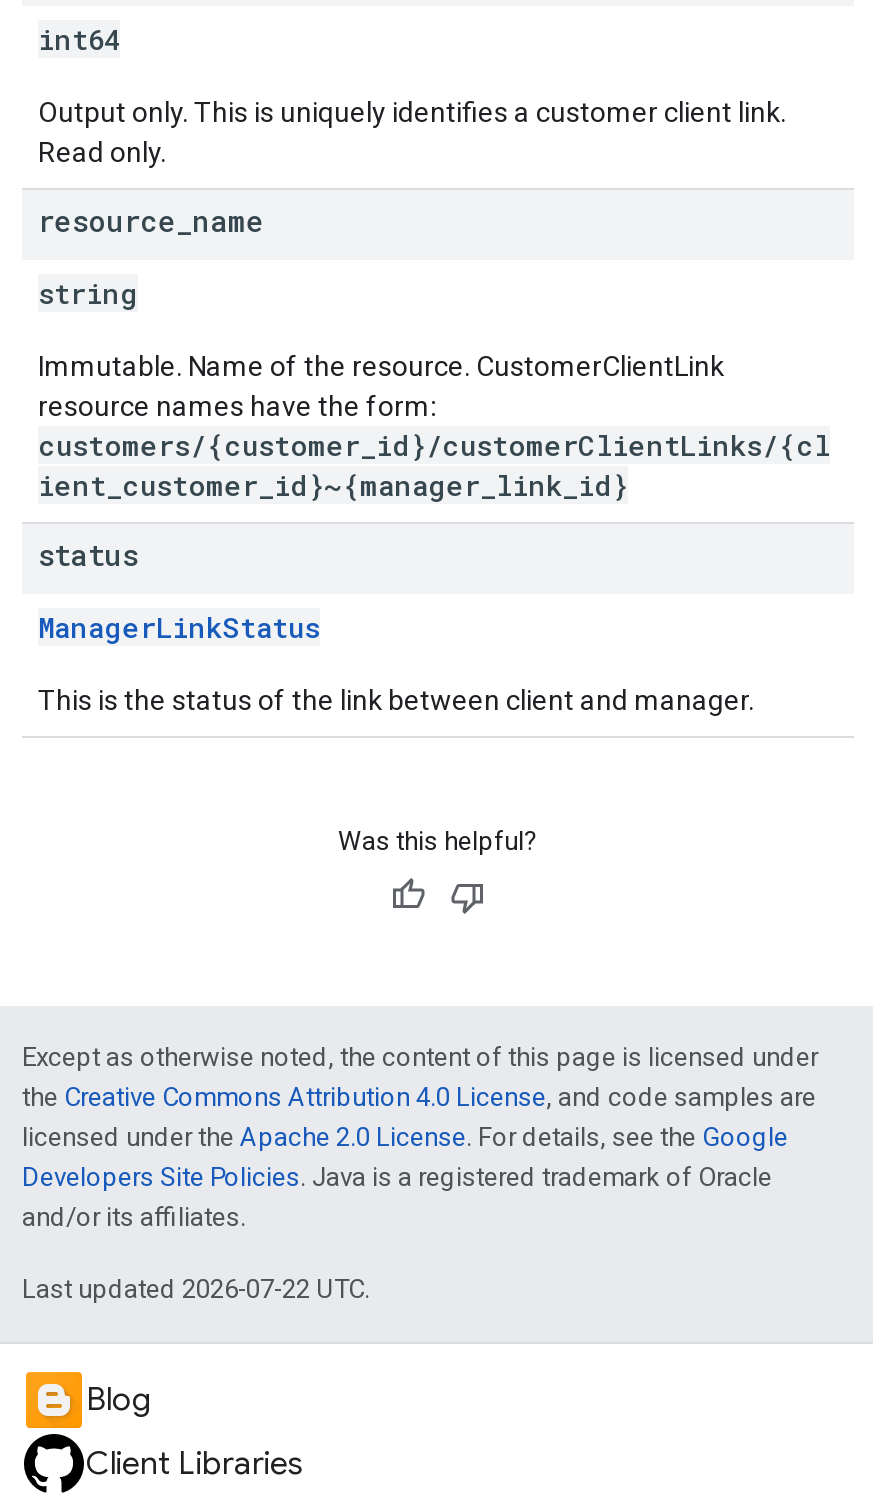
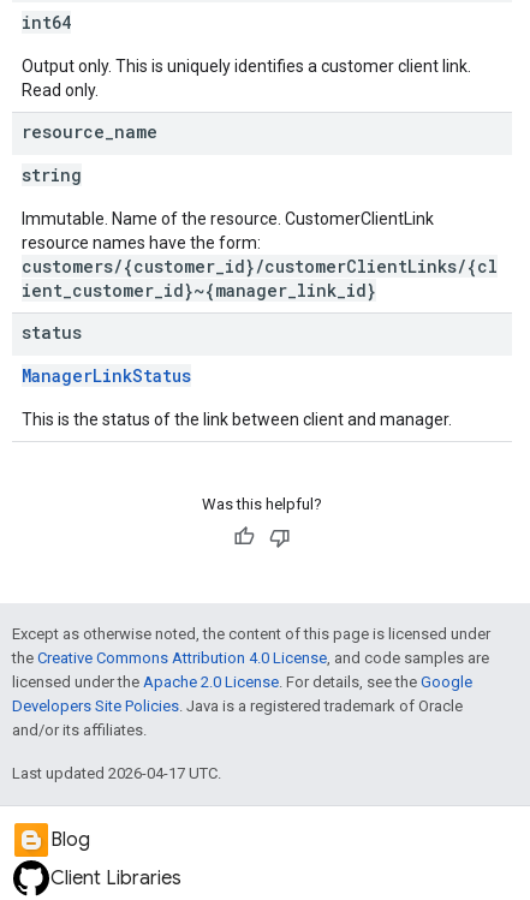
[22,1274,370,1304] Last updated 2026-07-22 UTC. -> [12,764,221,782] Last updated 2026-04-17 UTC.

